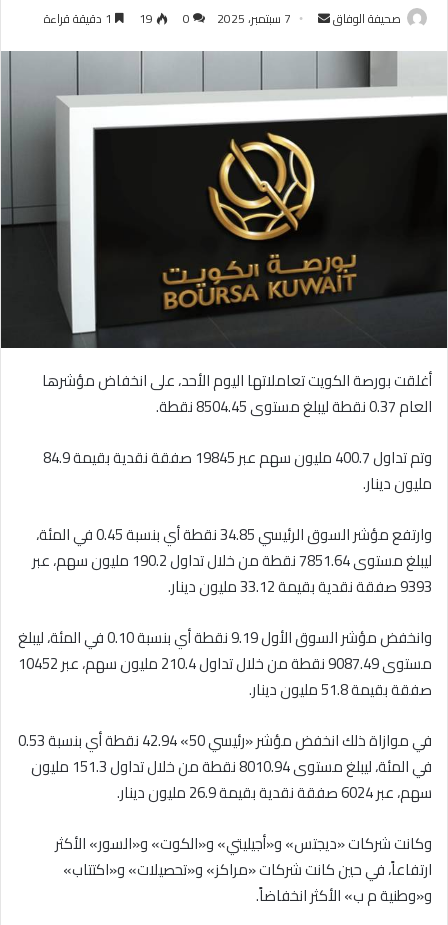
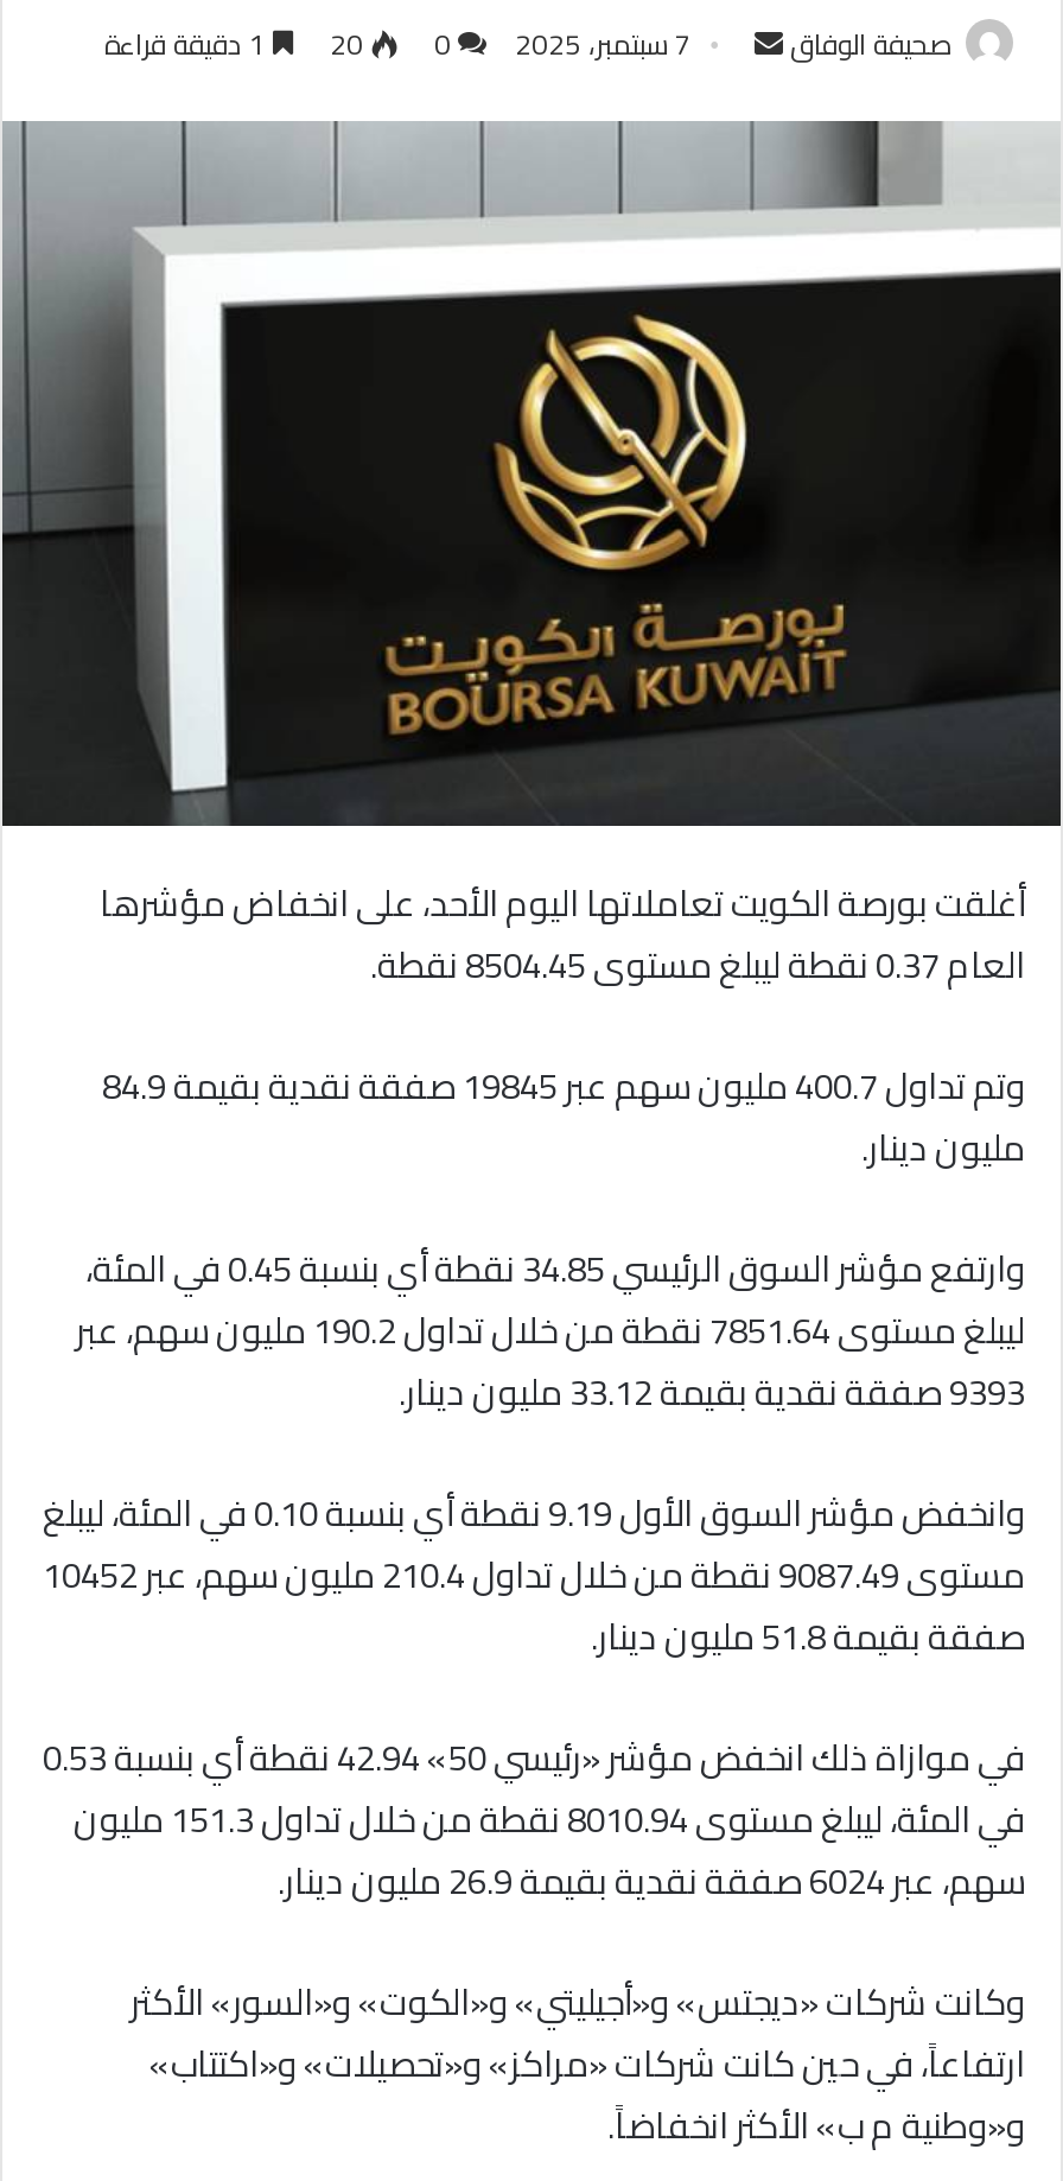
[139,7,153,30] 19 -> [330,18,363,72] 20

